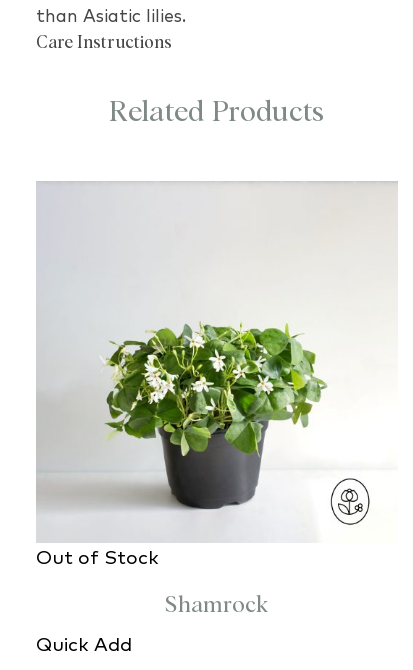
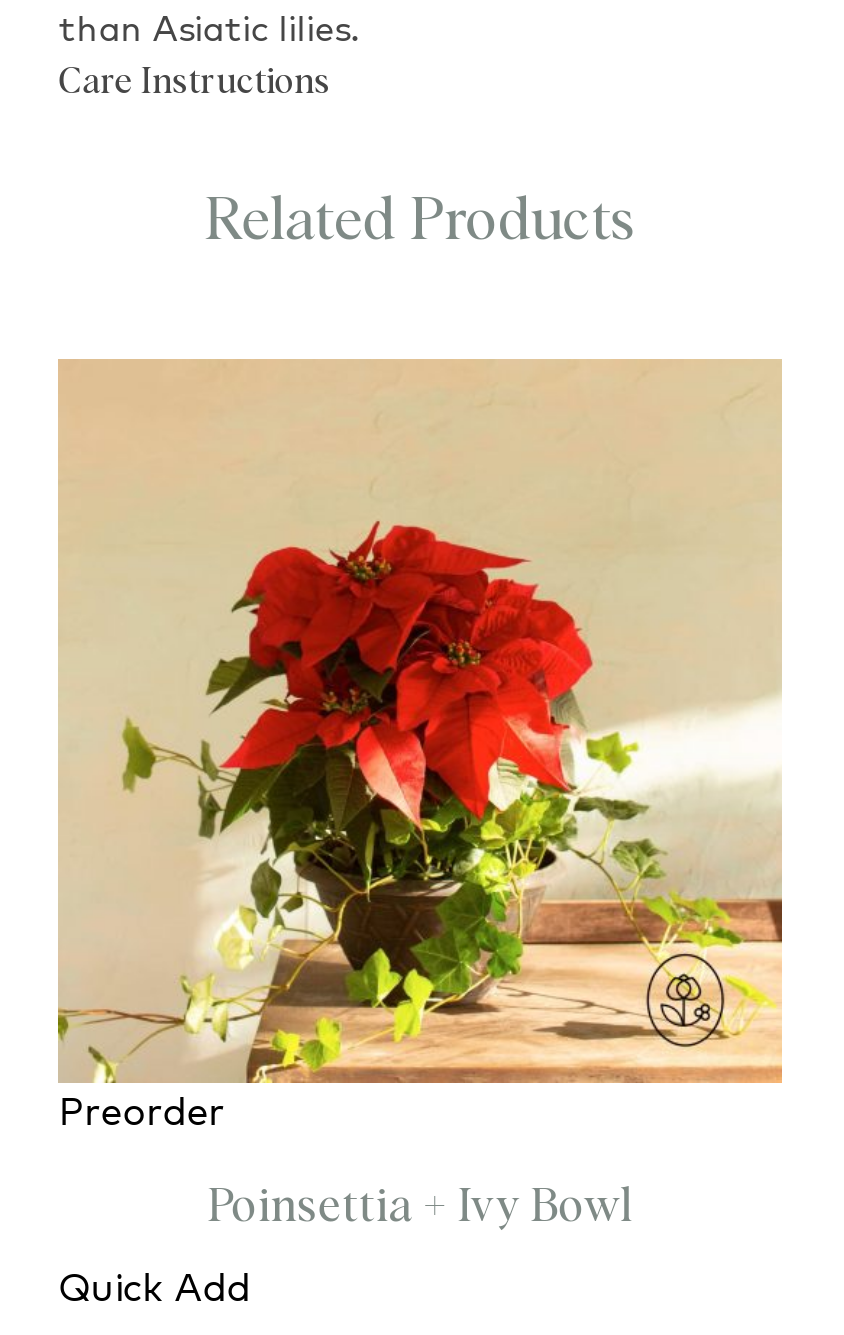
[36,182,398,568] [image] | Out of Stock -> [56,360,784,1133] [image] | Preorder
[165,594,269,617] Shamrock -> [207,1186,633,1232] Poinsettia + Ivy Bowl

